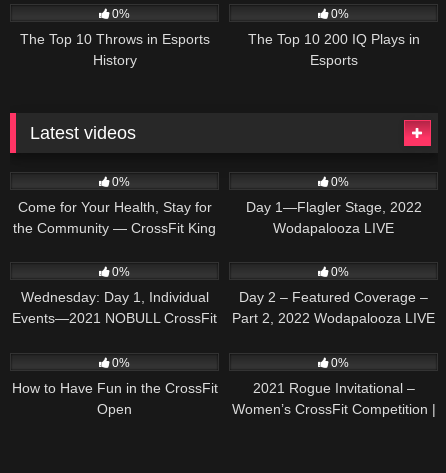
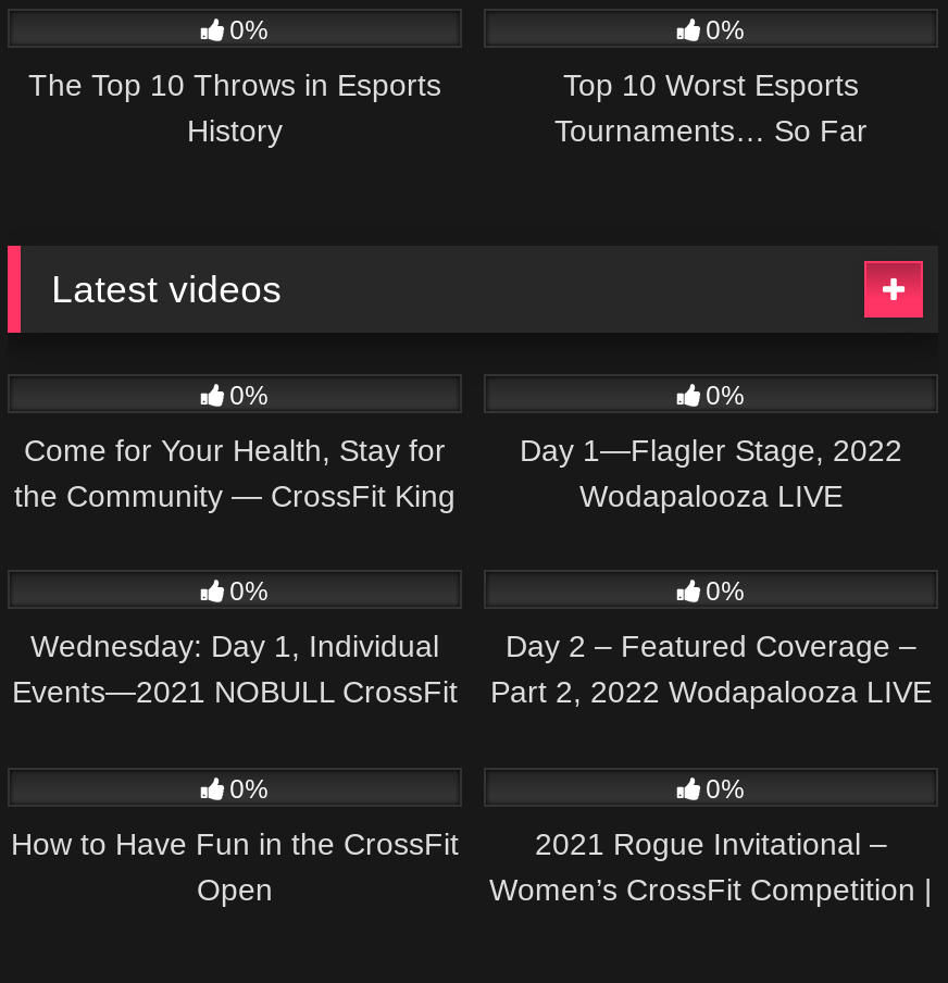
[247,30,419,67] The Top 10 200 IQ Plays in | Esports -> [554,66,868,147] Top 10 Worst Esports | Tournaments… So Far

